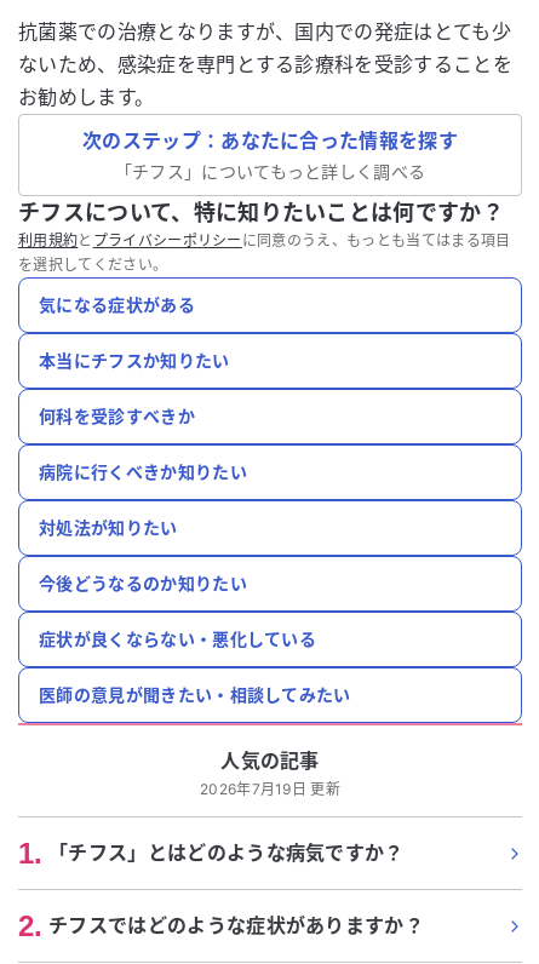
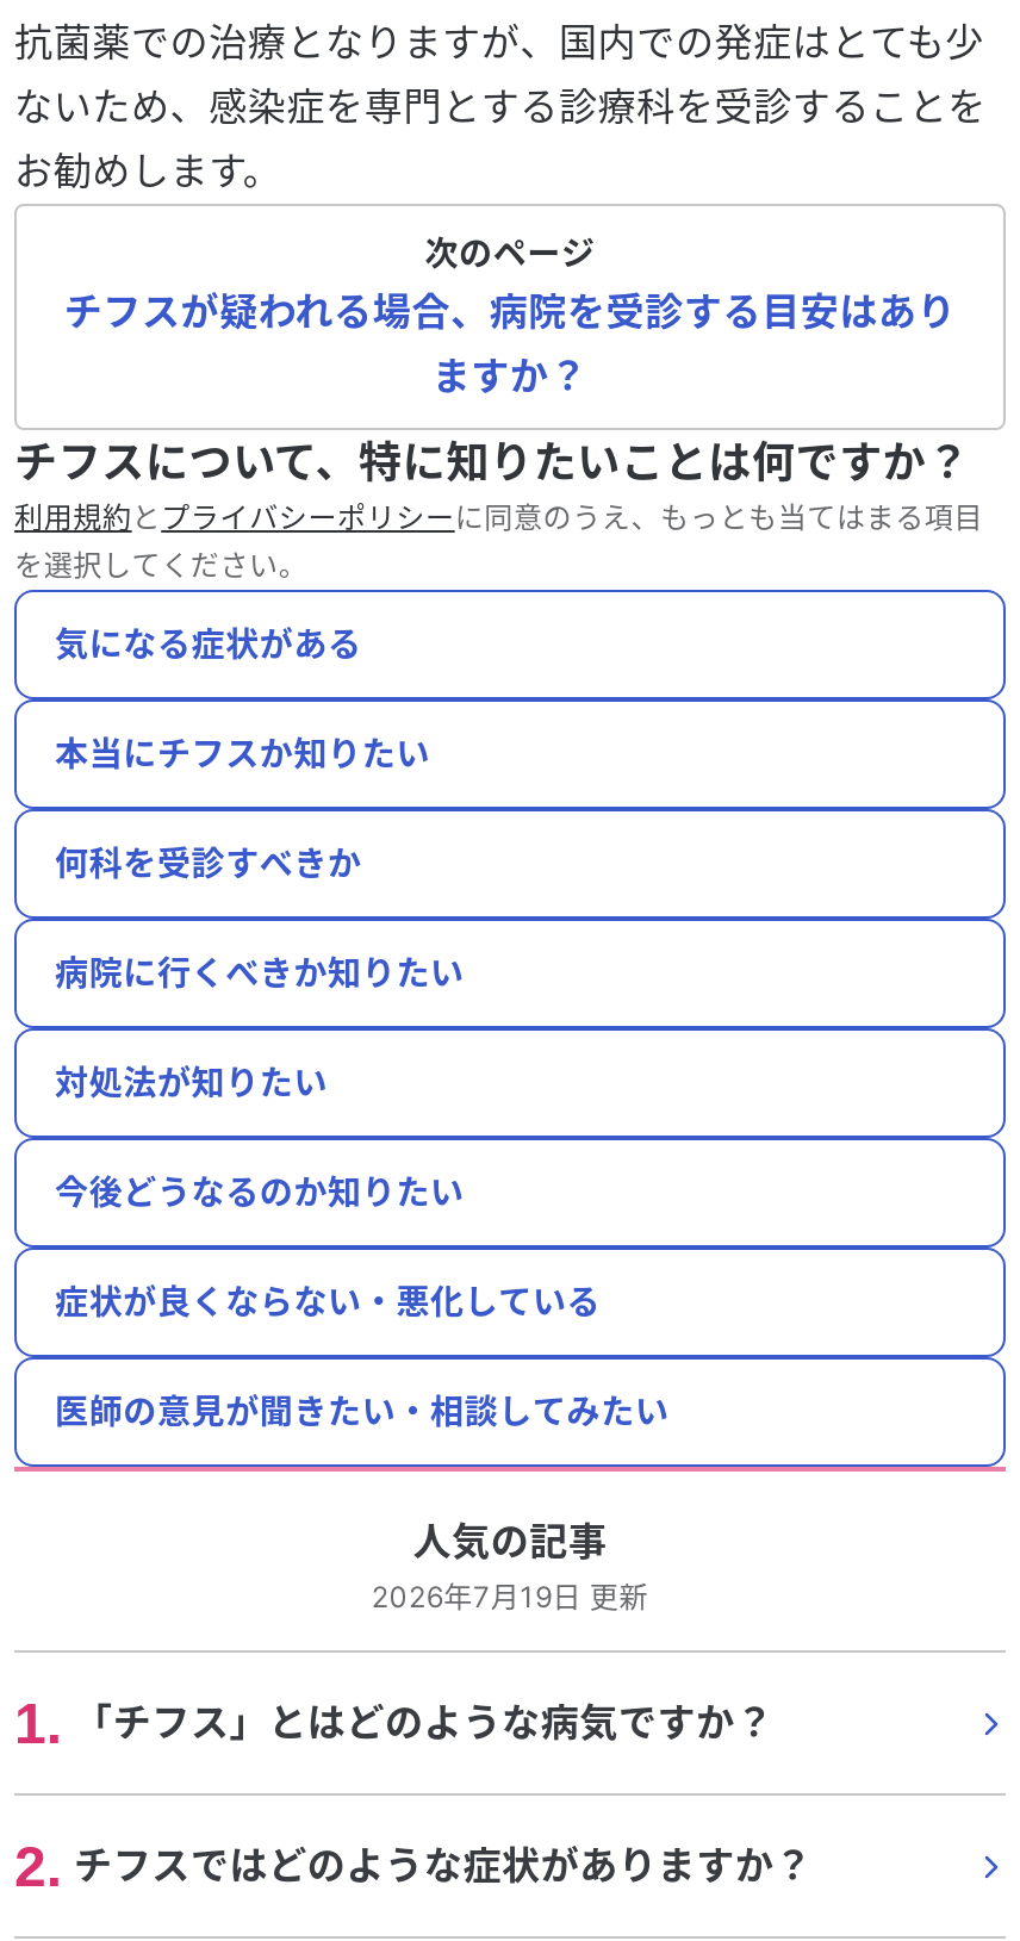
[82,128,458,182] 次のステップ：あなたに合った情報を探す | 「チフス」についてもっと詳しく調べる -> [64,232,956,399] 次のページ | チフスが疑われる場合、病院を受診する目安はあり | ますか？

